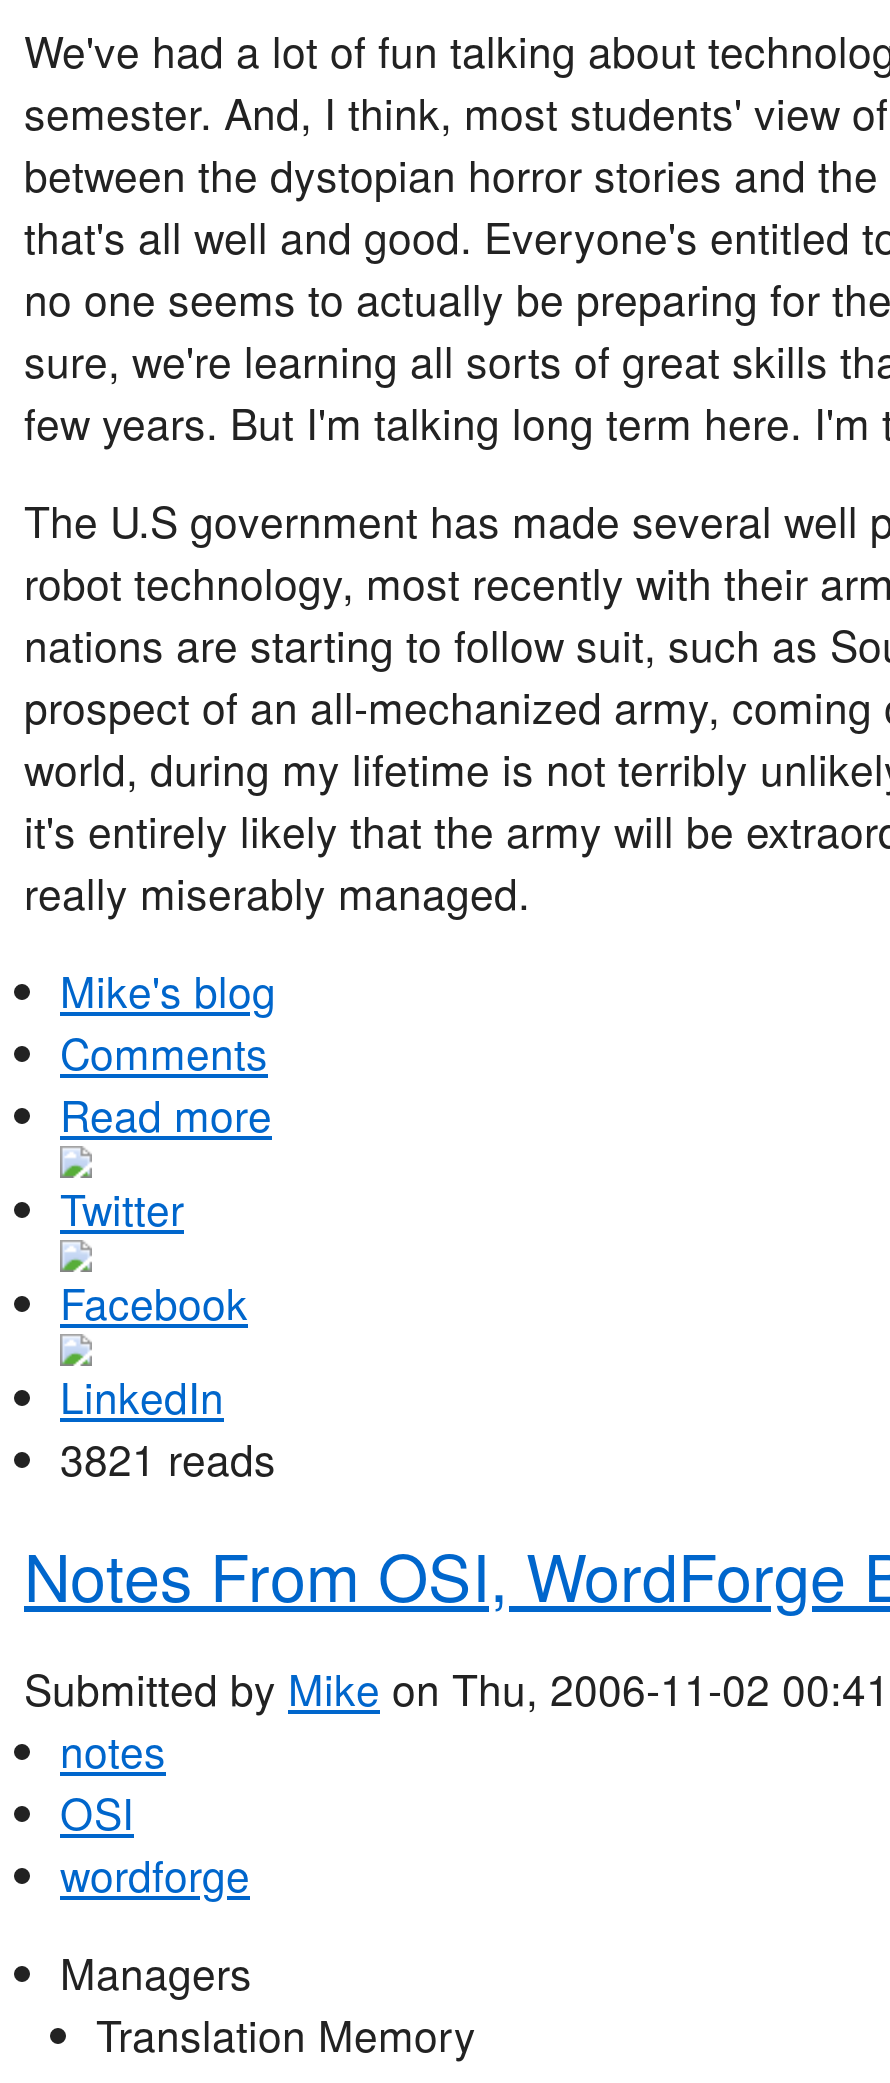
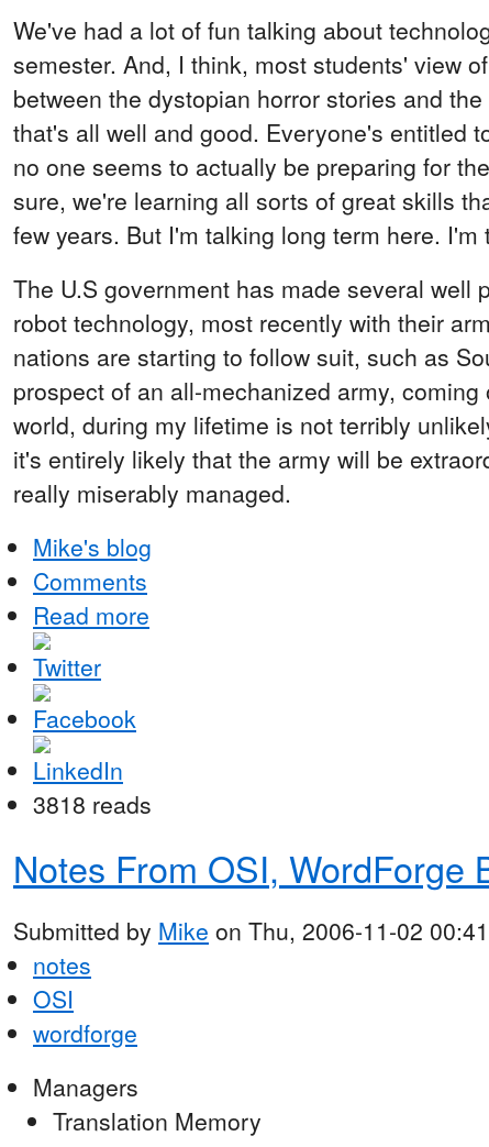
[60,1428,276,1488] 3821 reads -> [33,787,152,820] 3818 reads

